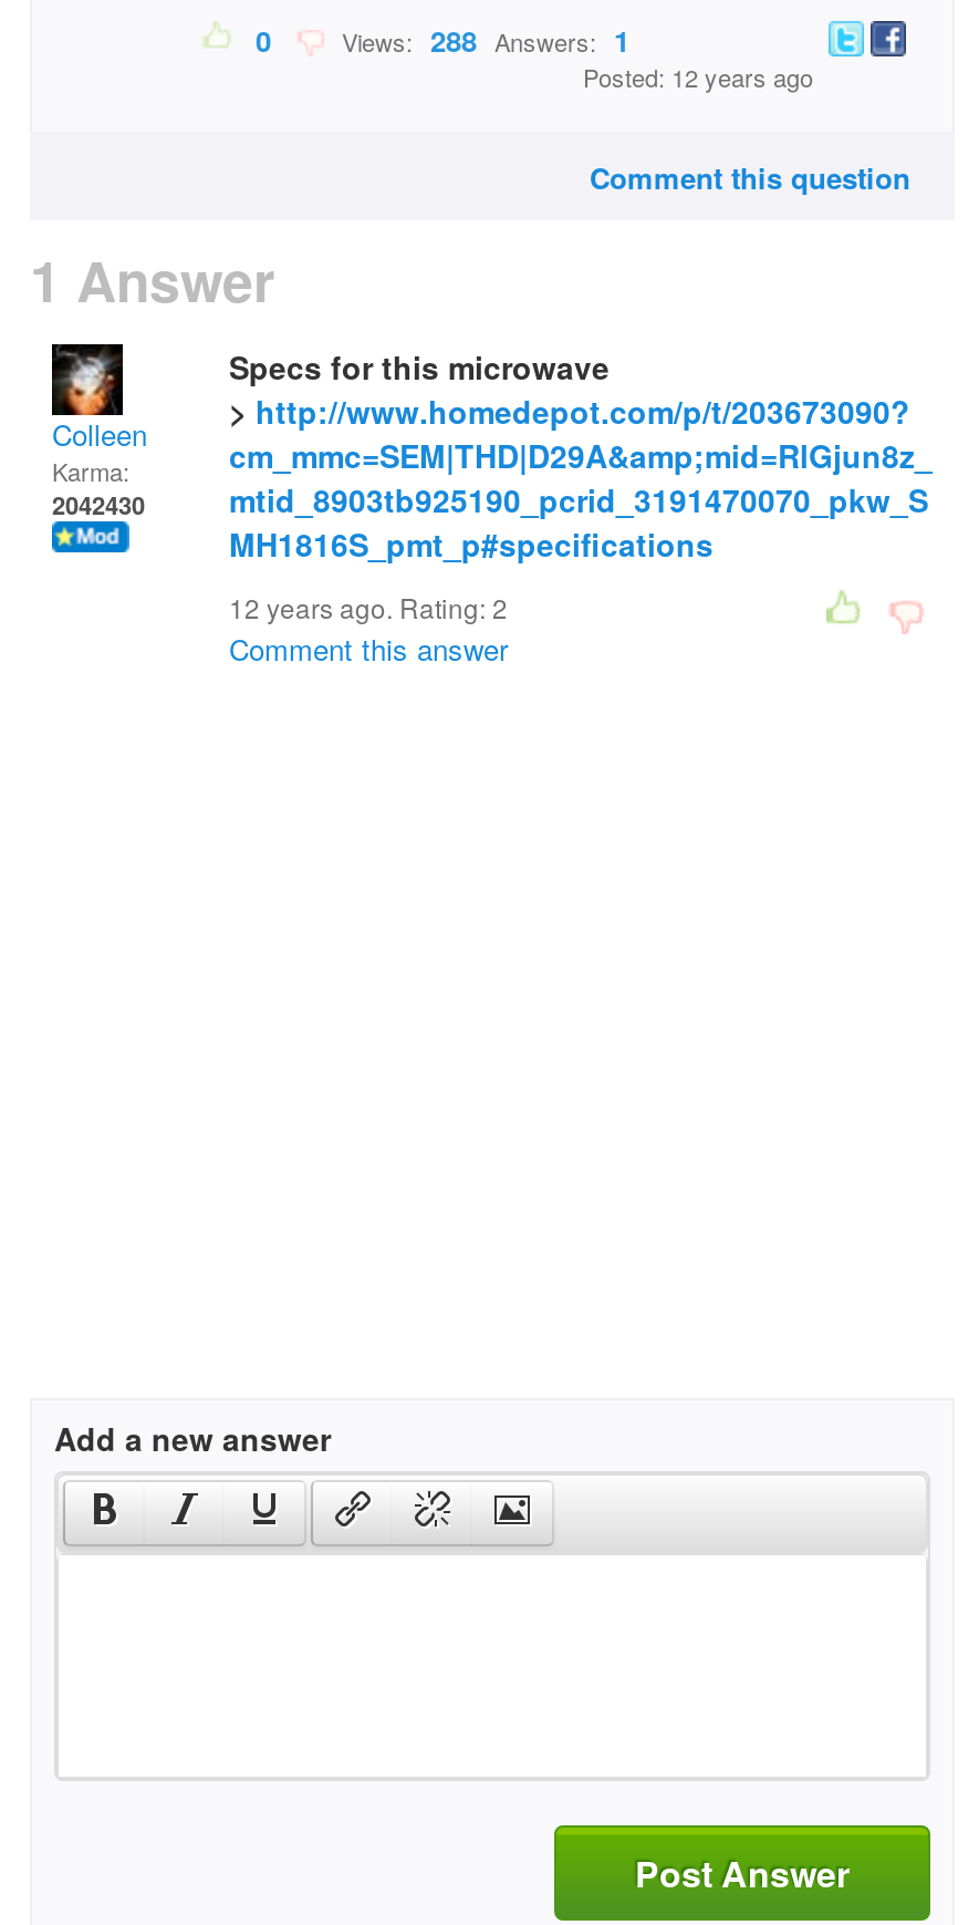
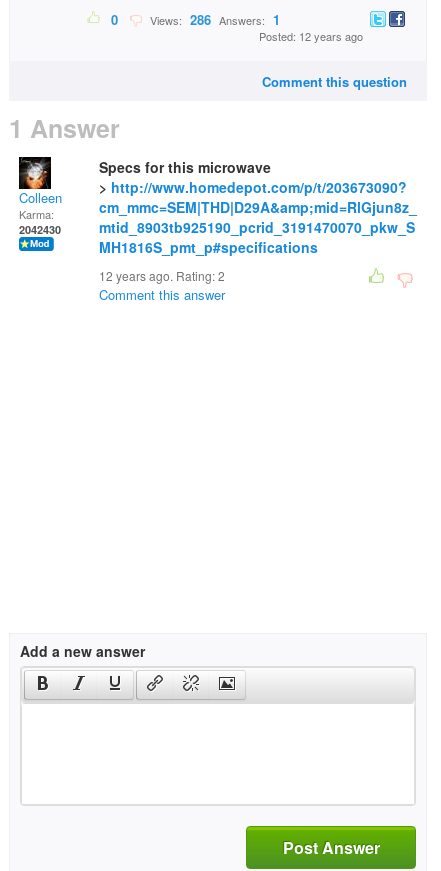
[329,19,629,61] Views: 288 Answers: 1 -> [144,10,280,29] Views: 286 Answers: 1

